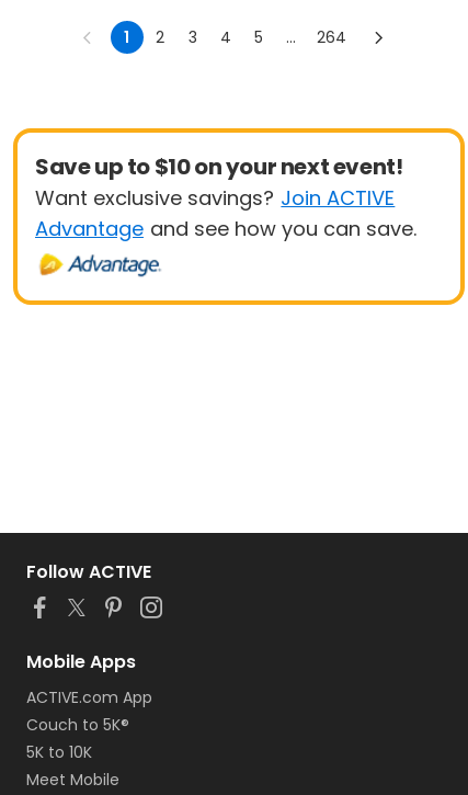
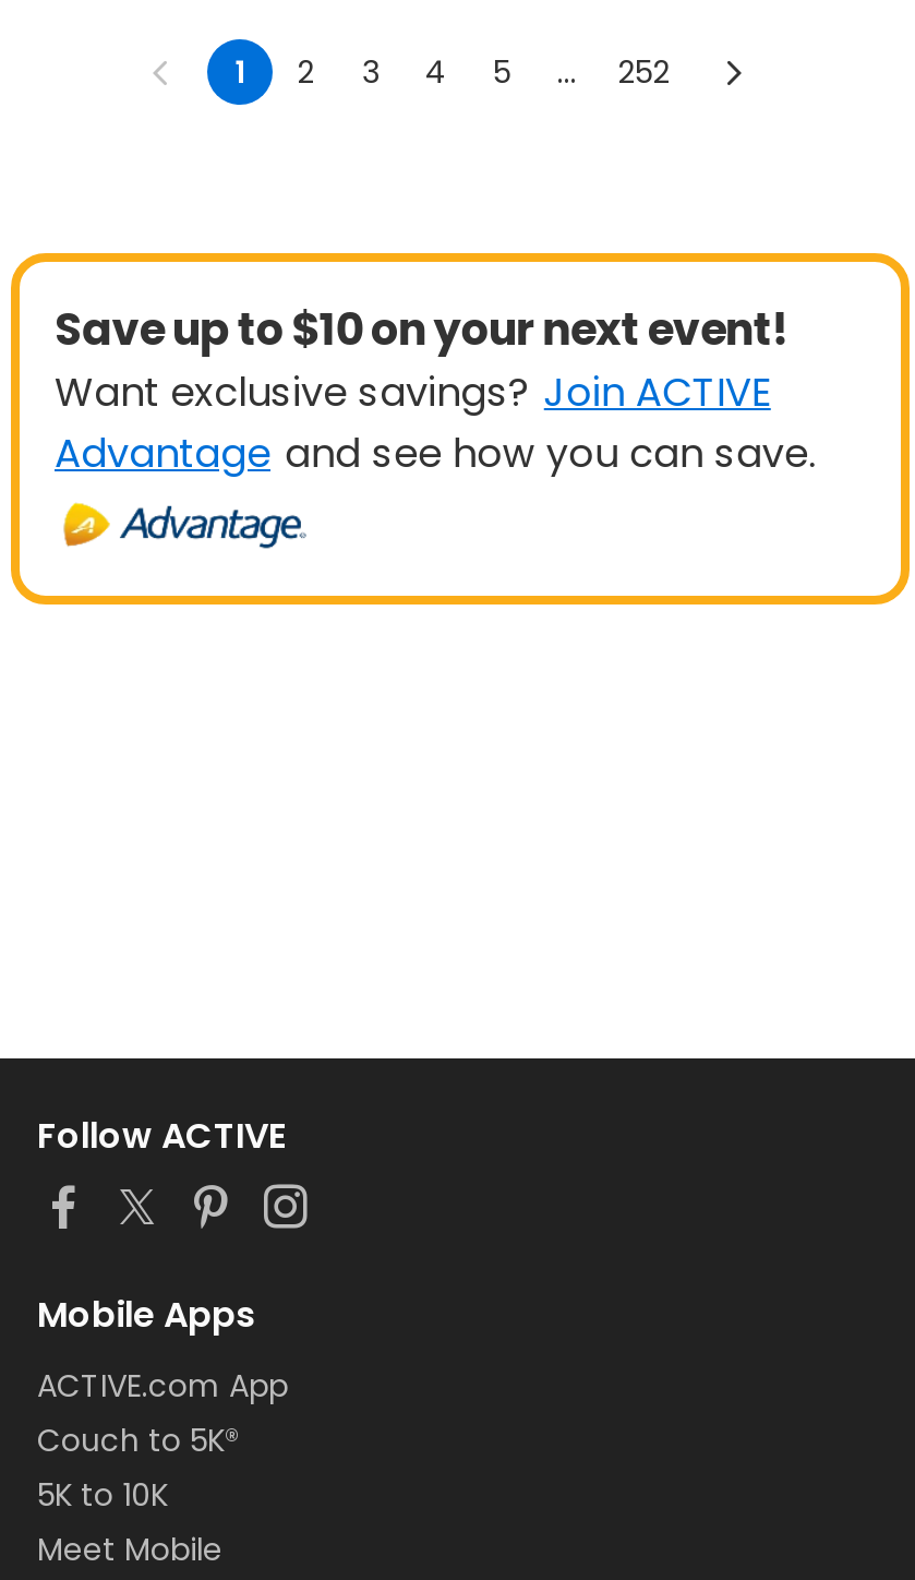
[316,26,346,48] 264 -> [617,50,670,94] 252

